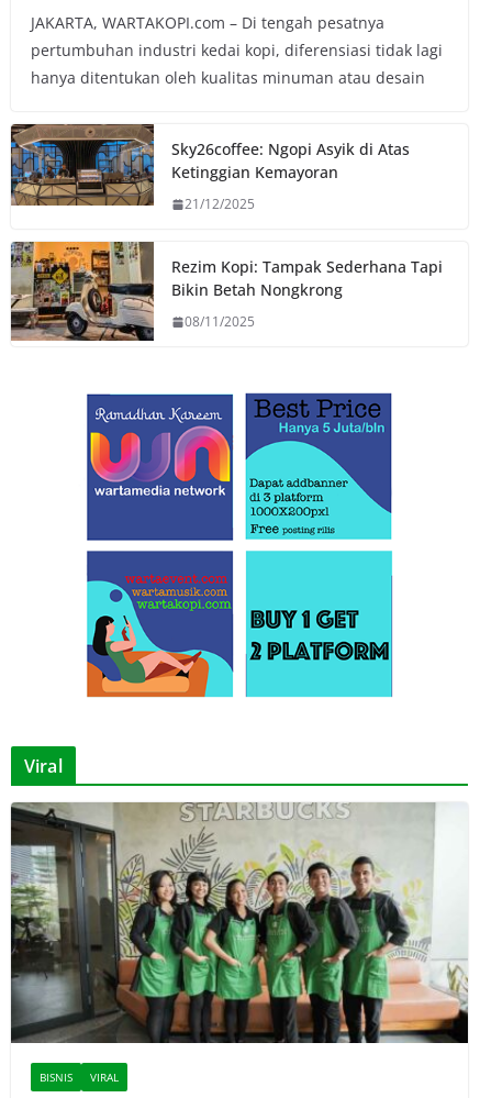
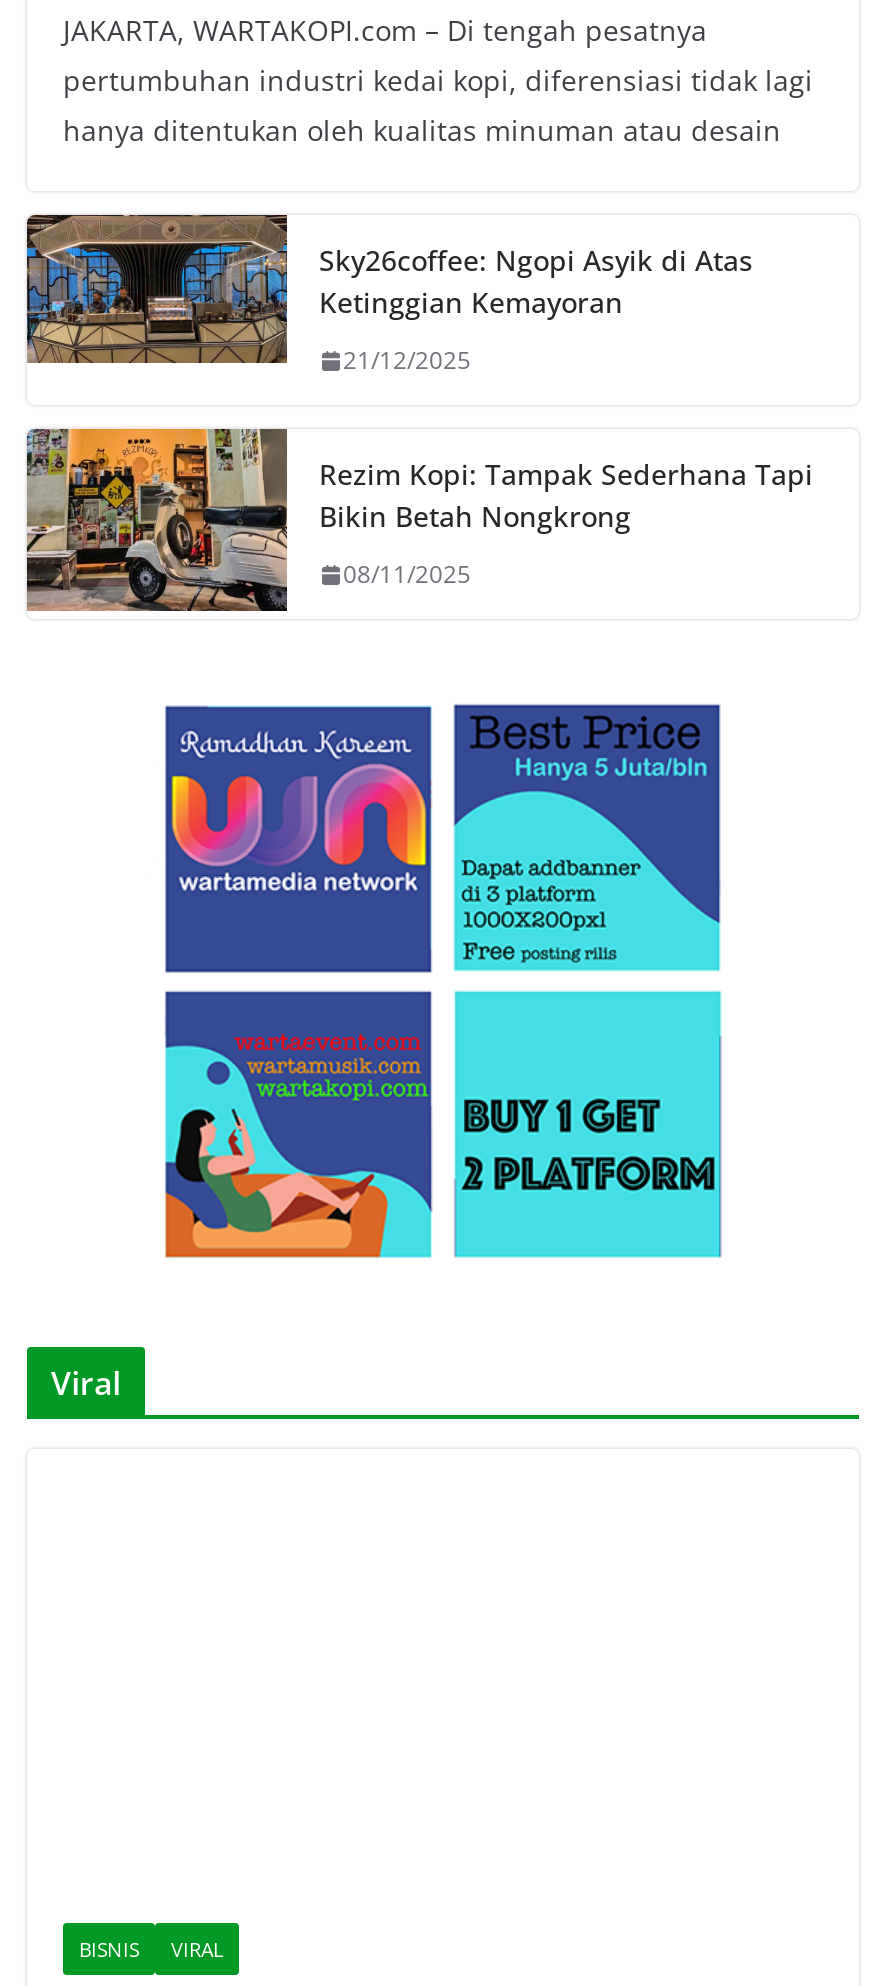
[10,801,469,1044] [image] -> none

